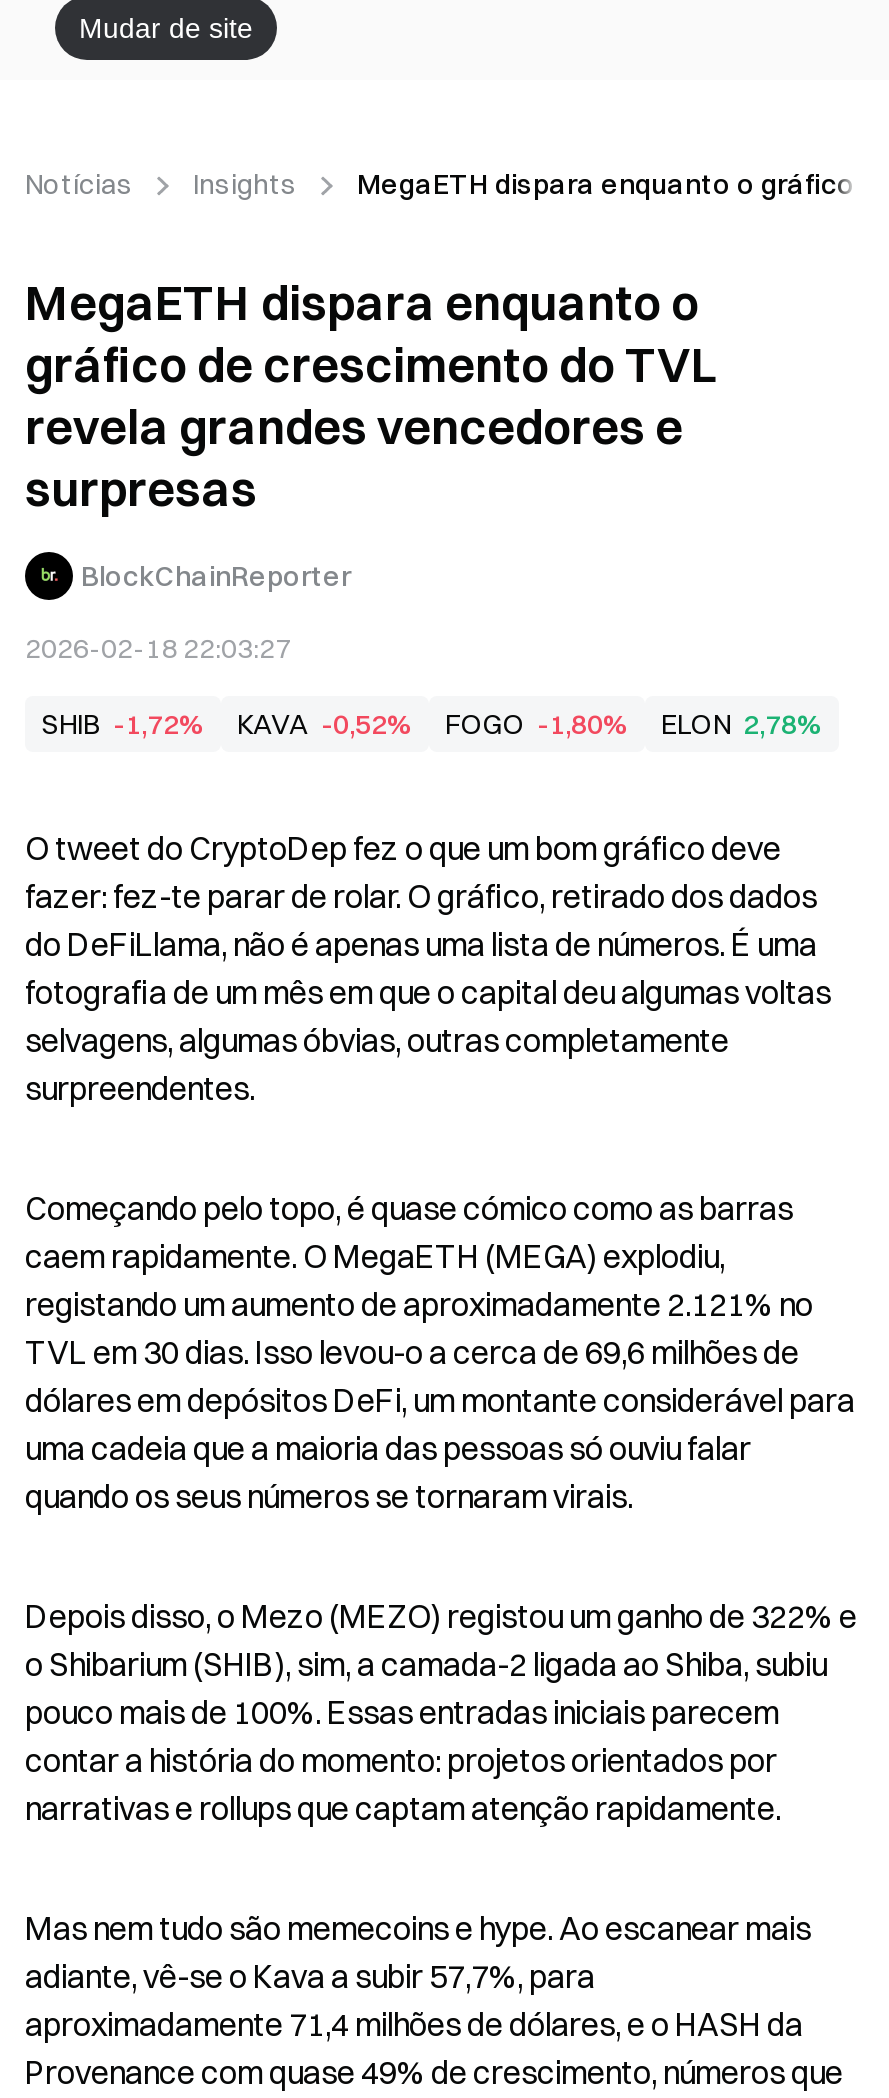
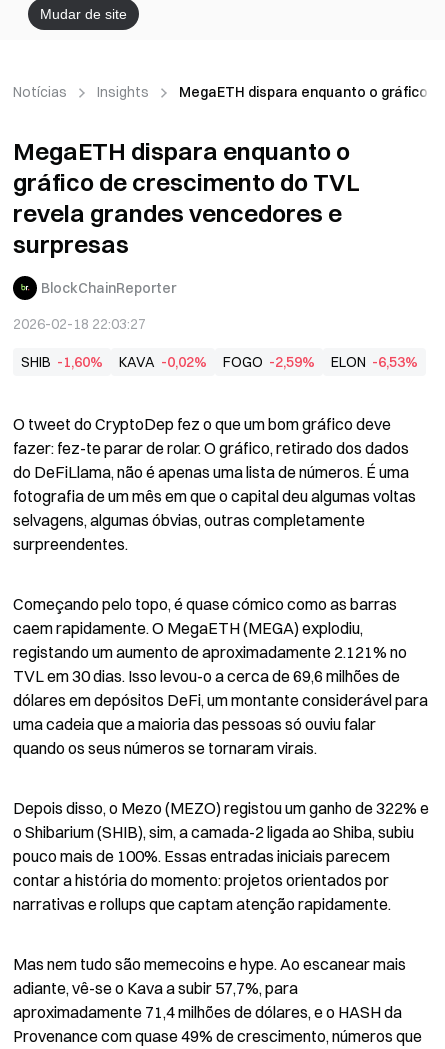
[41,706,205,742] SHIB -1,72% -> [21,353,103,371] SHIB -1,60%
[237,706,413,742] KAVA -0,52% -> [119,353,207,371] KAVA -0,02%
[445,706,629,742] FOGO -1,80% -> [223,353,315,371] FOGO -2,59%
[661,706,823,742] ELON 2,78% -> [331,353,418,371] ELON -6,53%

